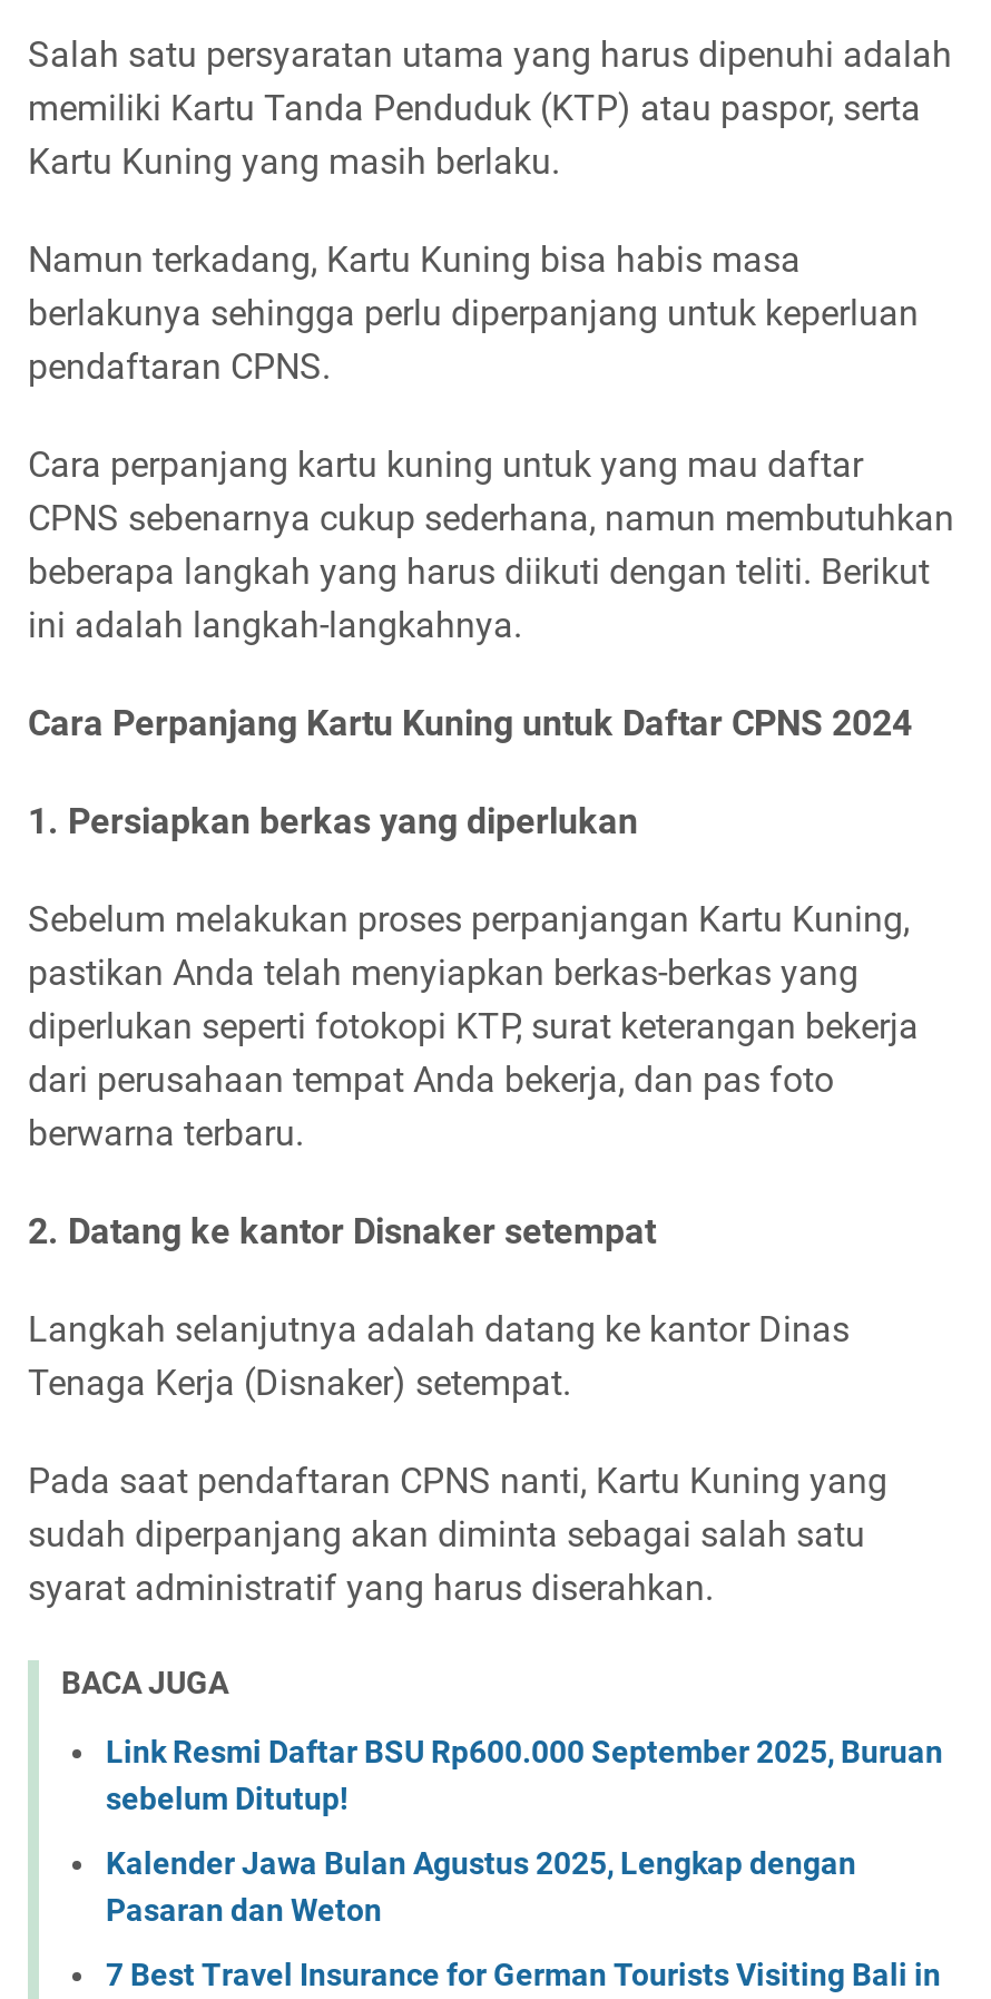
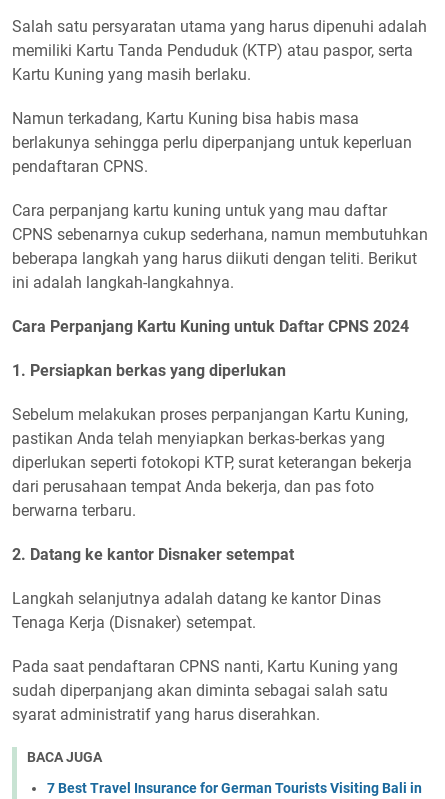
[106,1734,943,1927] Link Resmi Daftar BSU Rp600.000 September 2025, Buruan | sebelum Ditutup! | Kalender Jawa Bulan Agustus 2025, Lengkap dengan | Pasaran dan Weton -> none

